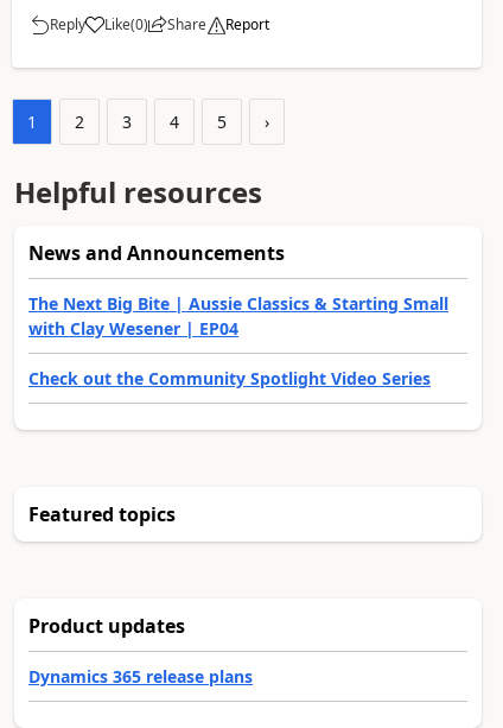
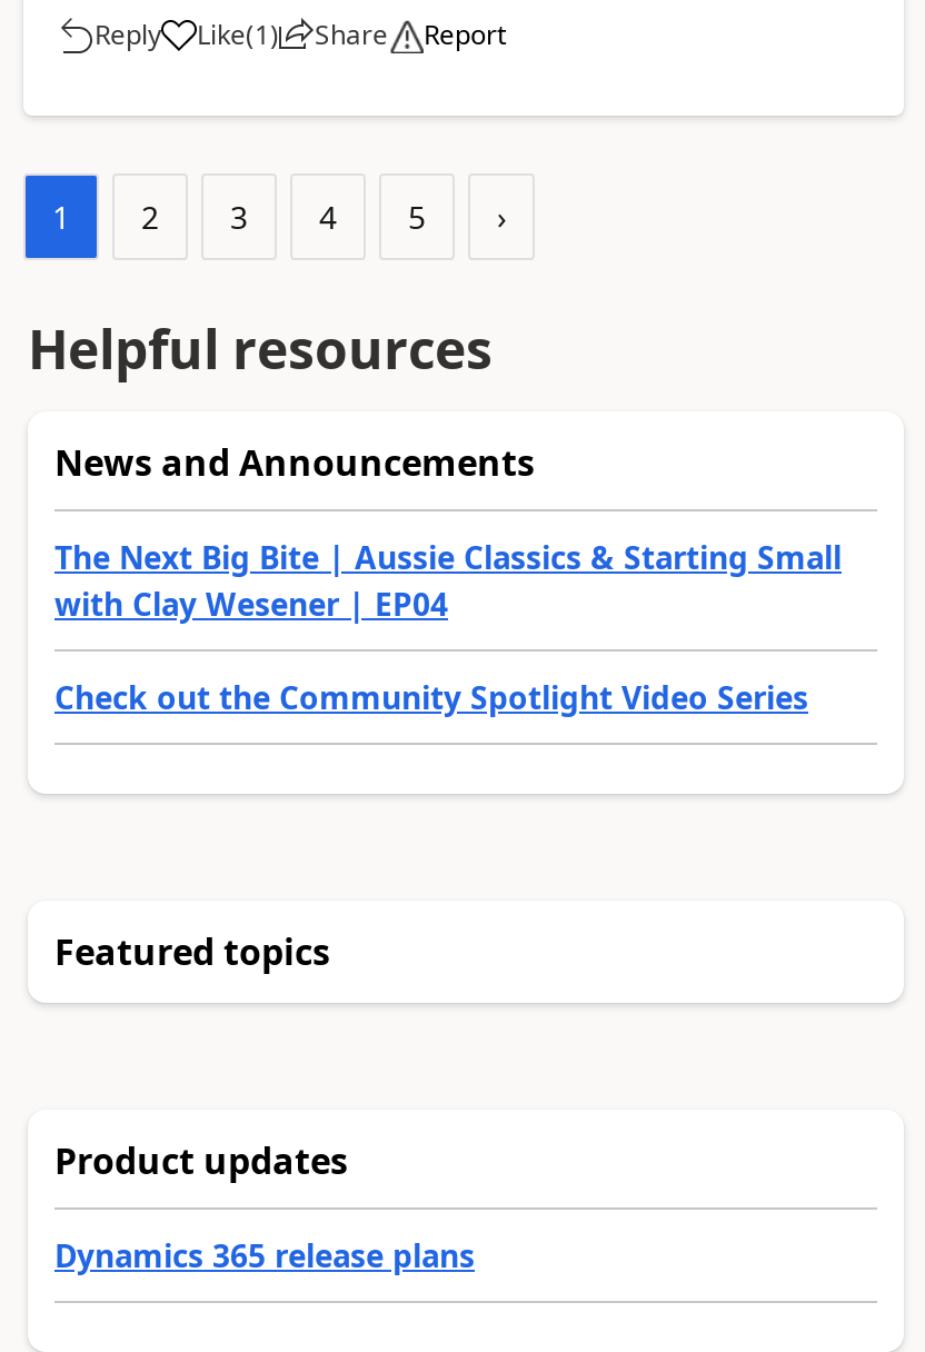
[130,14,148,34] (0) -> [246,16,279,53] (1)

